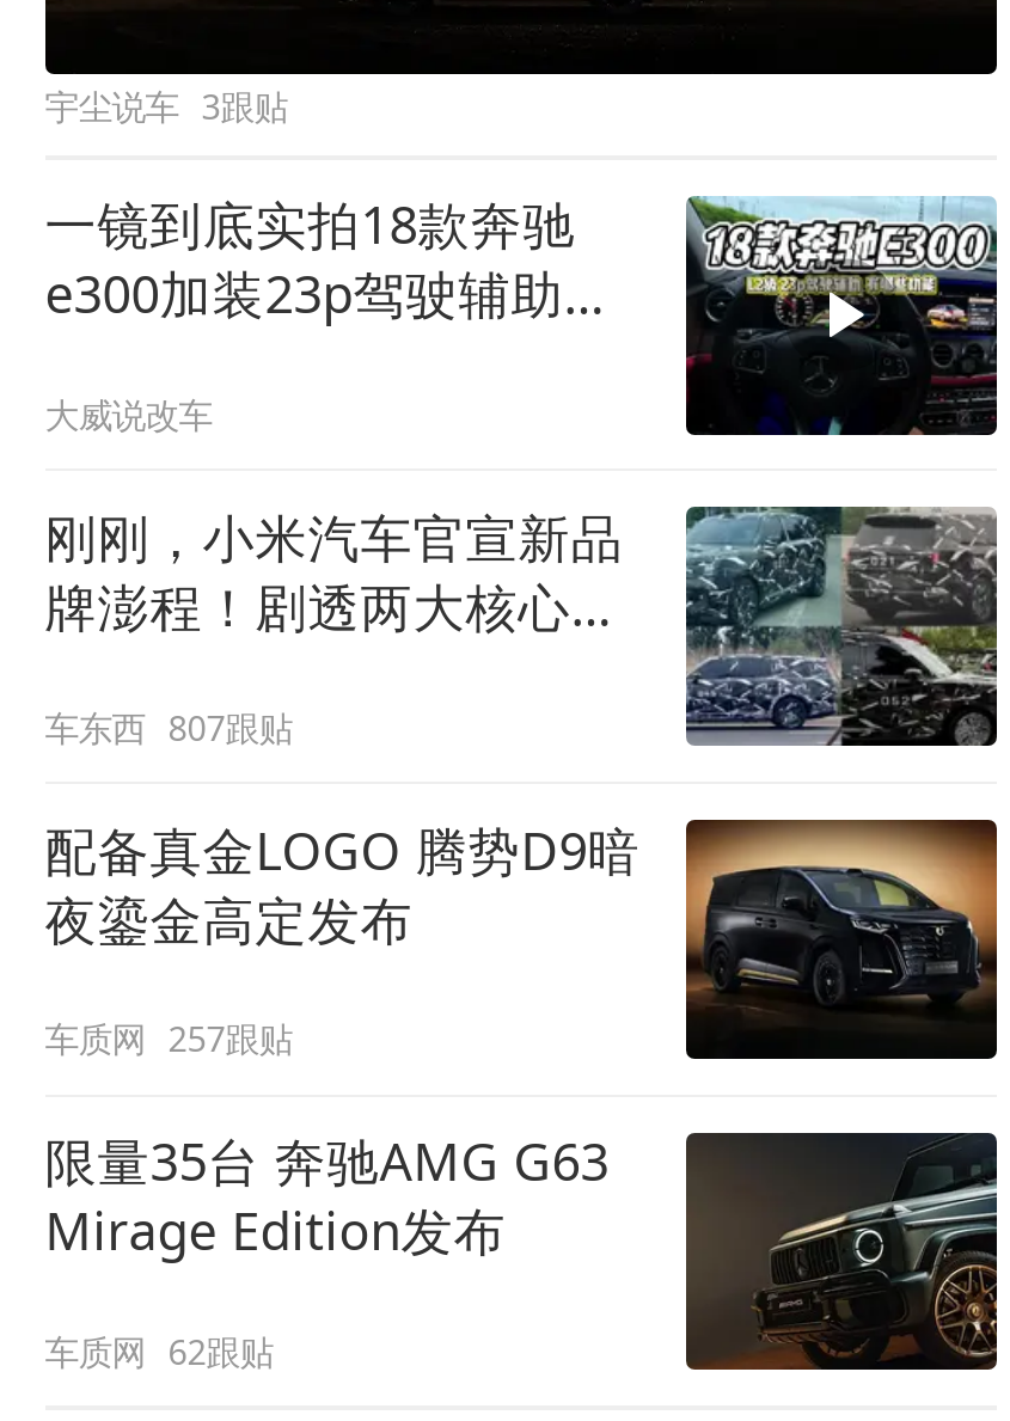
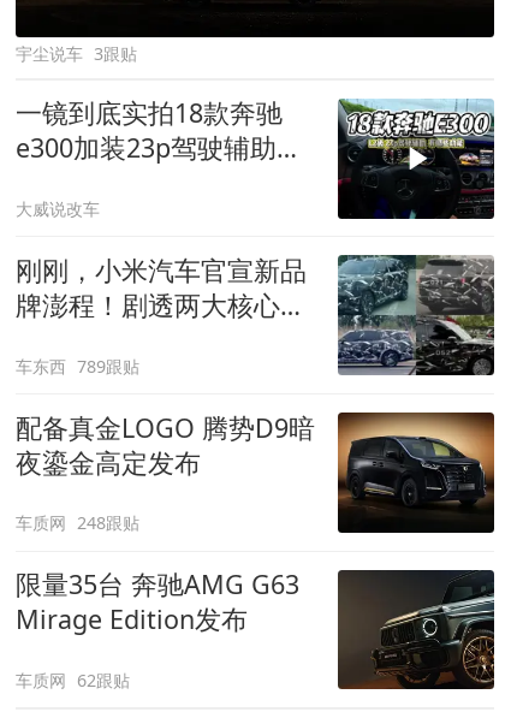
[45,704,292,749] 车东西 807跟贴 -> [15,354,140,377] 车东西 789跟贴
[45,1016,292,1062] 车质网 257跟贴 -> [15,511,140,534] 车质网 248跟贴

